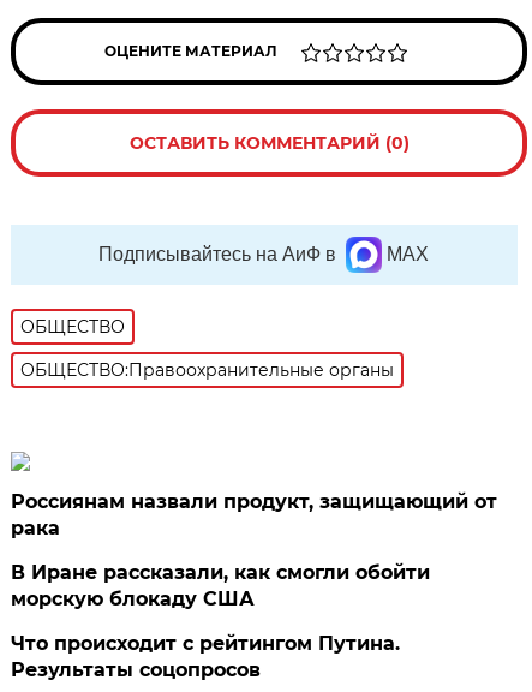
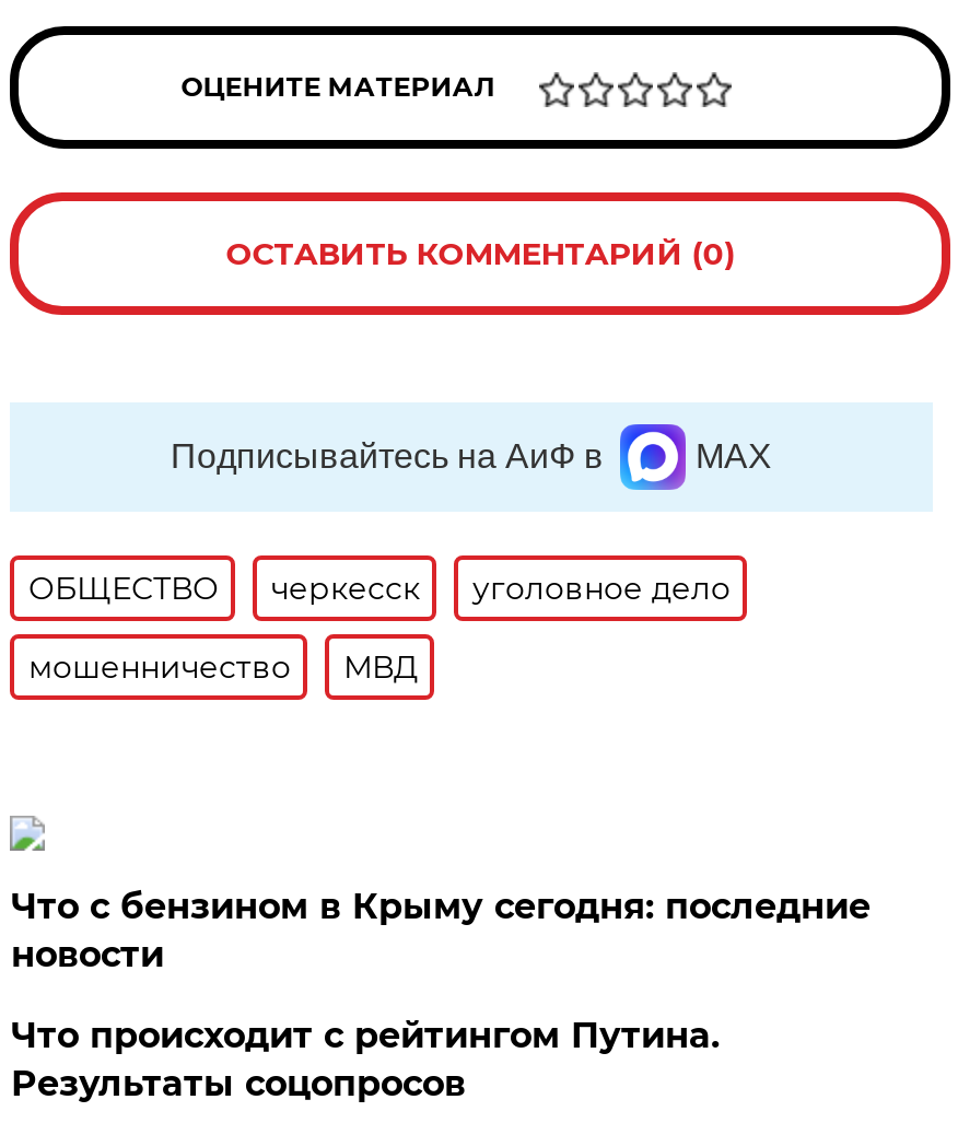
[21,359,394,381] ОБЩЕСТВО:Правоохранительные органы -> [271,569,730,608] черкесск | уголовное дело
[11,490,498,540] Россиянам назвали продукт, защищающий от | рака -> [28,648,418,687] мошенничество | МВД
[11,561,430,611] В Иране рассказали, как смогли обойти | морскую блокаду США -> [11,886,870,976] Что с бензином в Крыму сегодня: последние | новости

